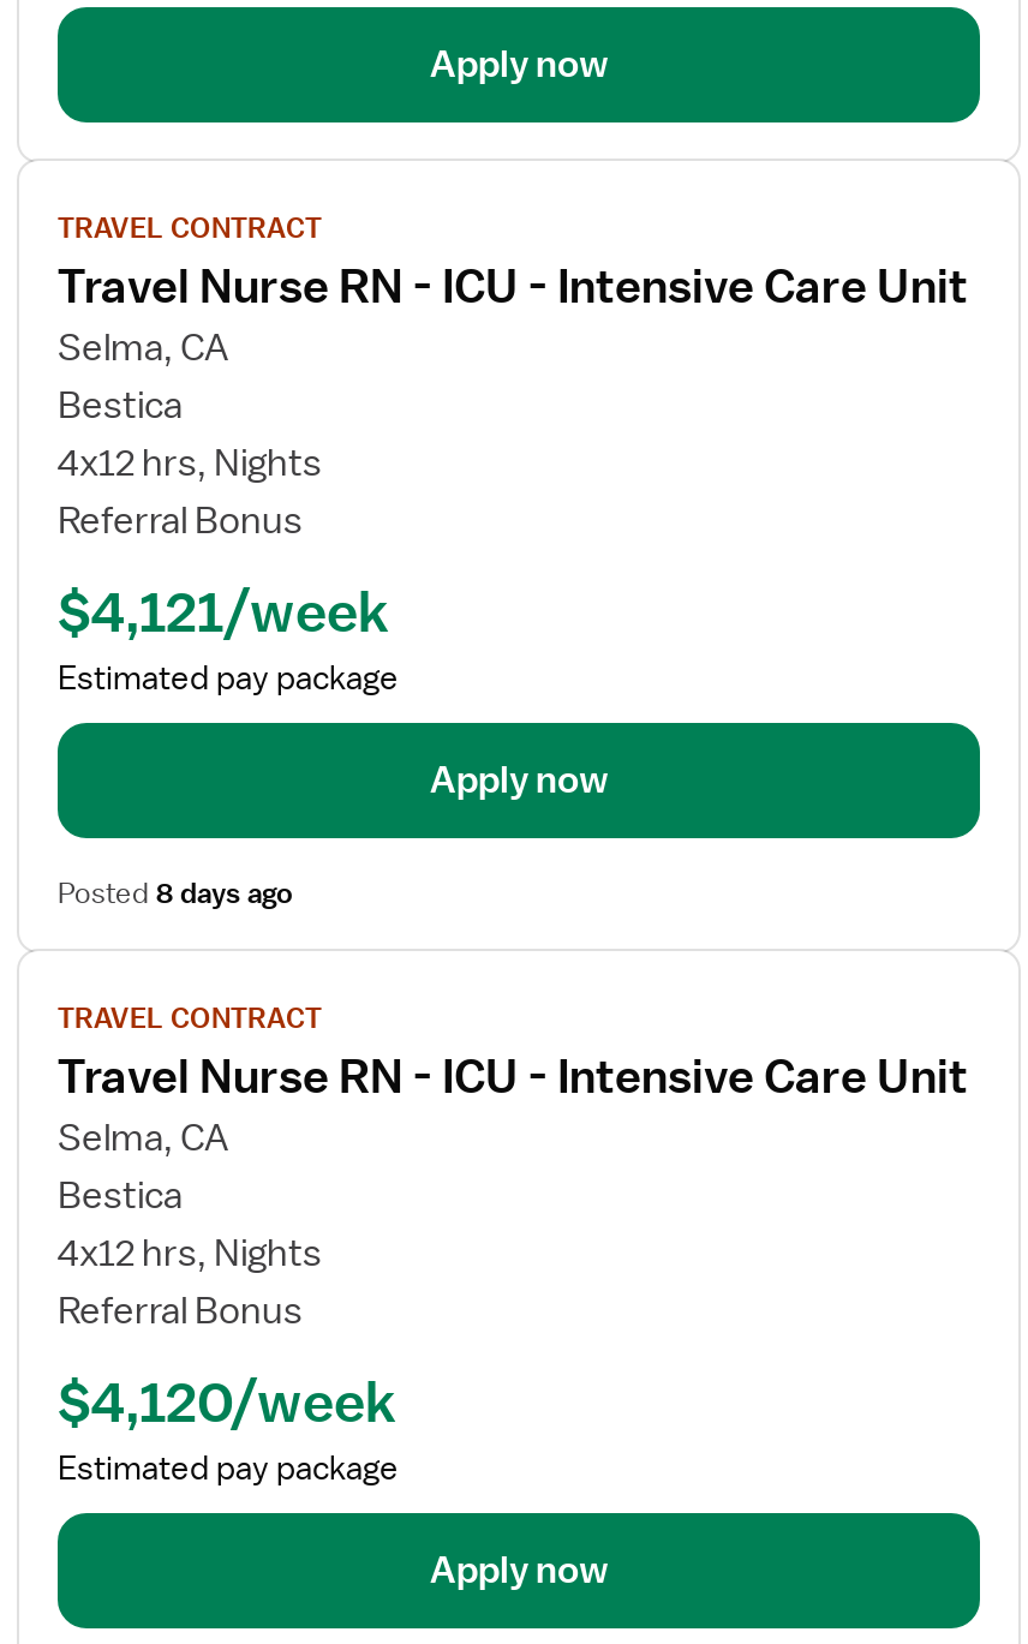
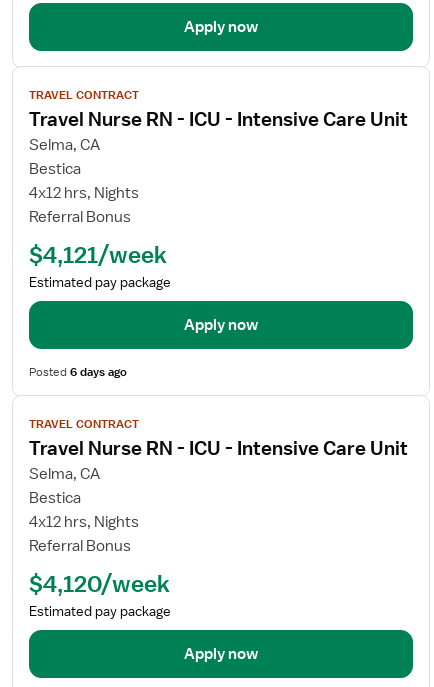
[58,874,293,913] Posted 8 days ago -> [29,364,127,380] Posted 6 days ago

